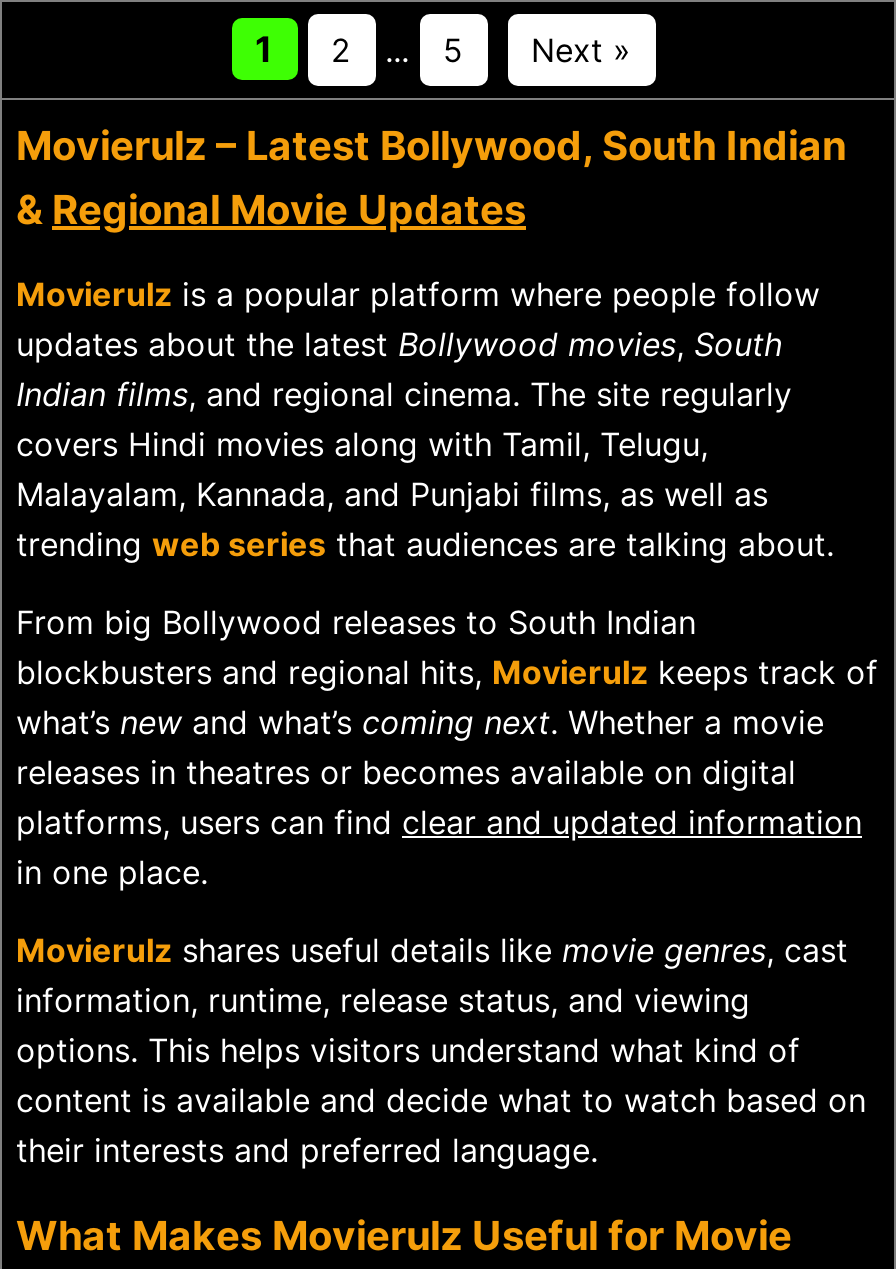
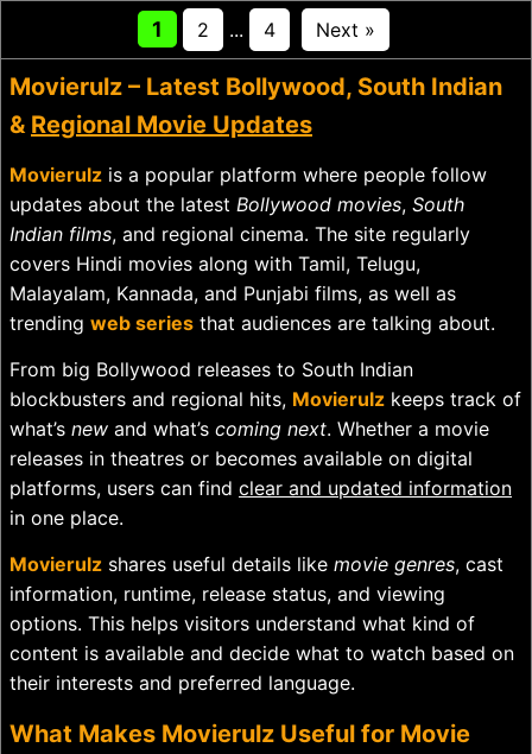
[443,30,463,70] 5 -> [263,18,275,41] 4

